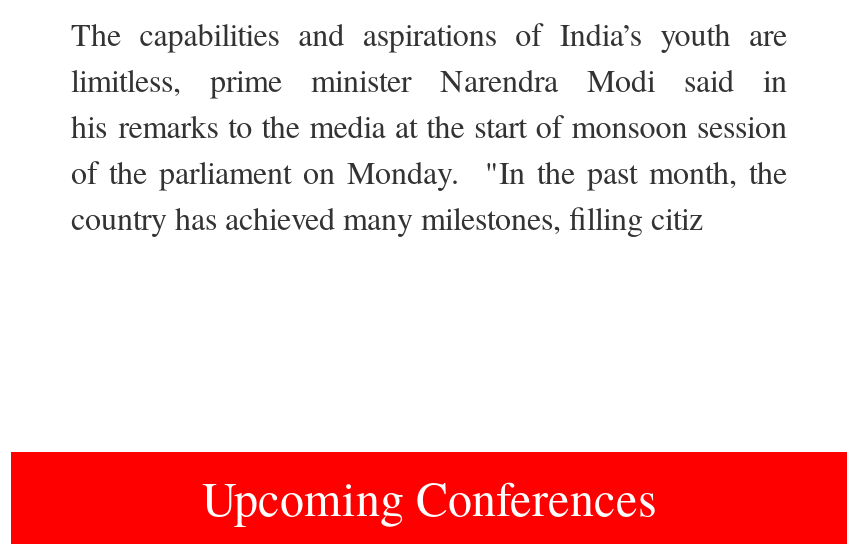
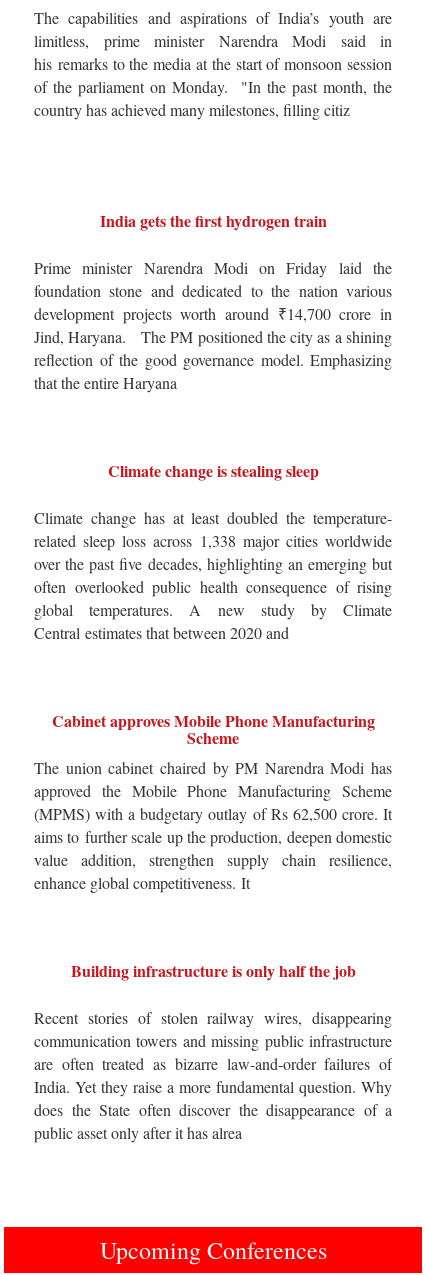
none -> [34,209,392,393] India gets the first hydrogen train | Prime minister Narendra Modi on Friday laid the | foundation stone and dedicated to the nation various | development projects worth around ₹14,700 crore in | Jind, Haryana. The PM positioned the city as a shining | reflection of the good governance model. Emphasizing | that the entire Haryana
none -> [34,459,392,643] Climate change is stealing sleep | Climate change has at least doubled the temperature- | related sleep loss across 1,338 major cities worldwide | over the past five decades, highlighting an emerging but | often overlooked public health consequence of rising | global temperatures. A new study by Climate | Central estimates that between 2020 and
none -> [34,709,392,893] Cabinet approves Mobile Phone Manufacturing | Scheme | The union cabinet chaired by PM Narendra Modi has | approved the Mobile Phone Manufacturing Scheme | (MPMS) with a budgetary outlay of Rs 62,500 crore. It | aims to further scale up the production, deepen domestic | value addition, strengthen supply chain resilience, | enhance global competitiveness. It
none -> [34,959,392,1143] Building infrastructure is only half the job | Recent stories of stolen railway wires, disappearing | communication towers and missing public infrastructure | are often treated as bizarre law-and-order failures of | India. Yet they raise a more fundamental question. Why | does the State often discover the disappearance of a | public asset only after it has alrea

